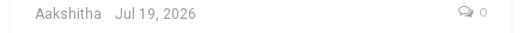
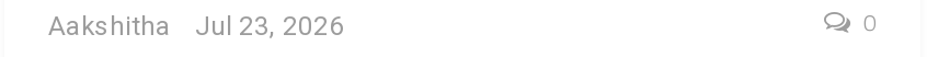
[35,6,196,23] Aakshitha Jul 19, 2026 -> [48,12,344,42] Aakshitha Jul 23, 2026

